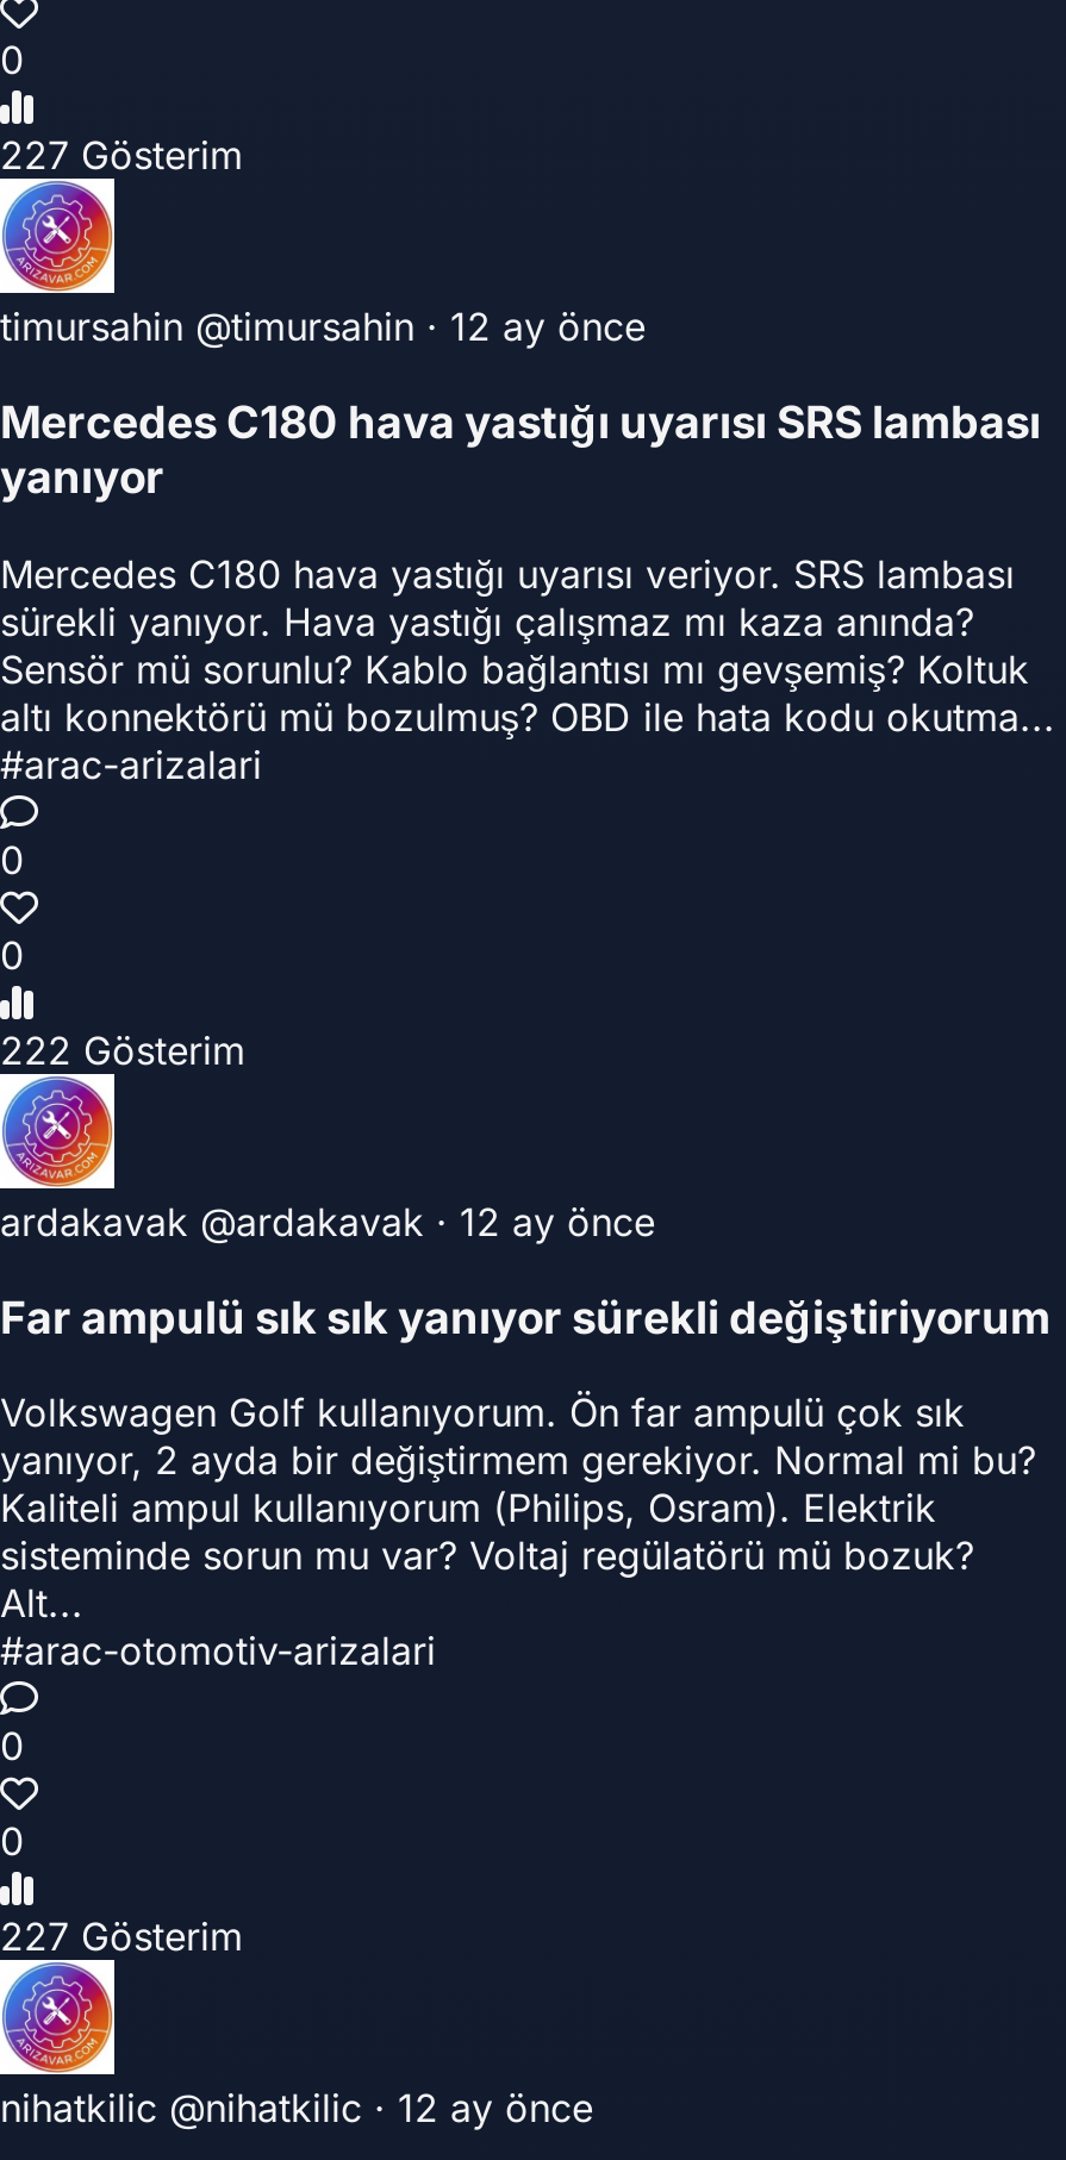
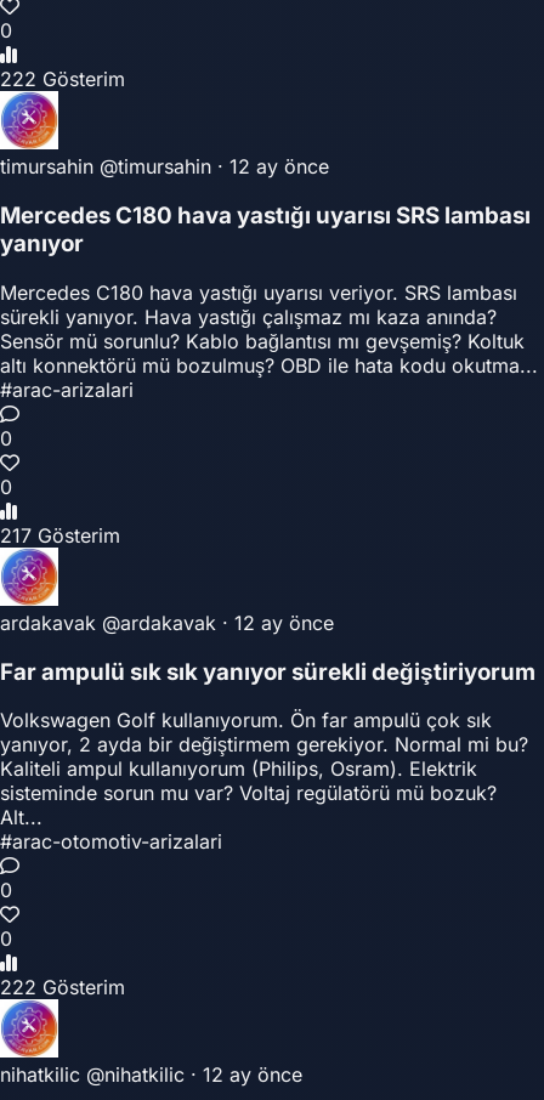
[0,132,243,180] 227 Gösterim -> [0,67,125,92] 222 Gösterim
[0,1026,245,1074] 222 Gösterim -> [0,523,120,547] 217 Gösterim
[0,1913,243,1960] 227 Gösterim -> [0,975,125,999] 222 Gösterim

